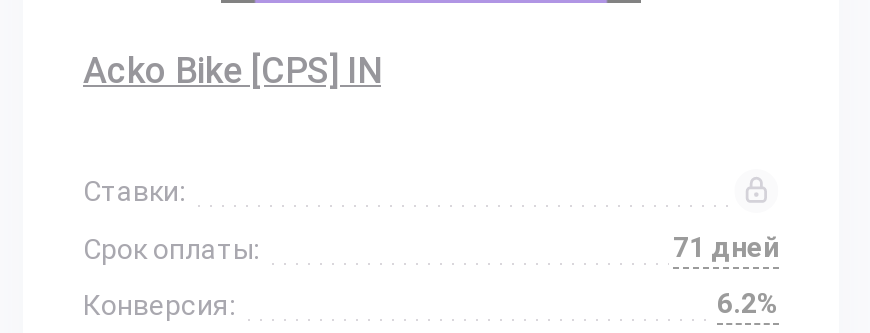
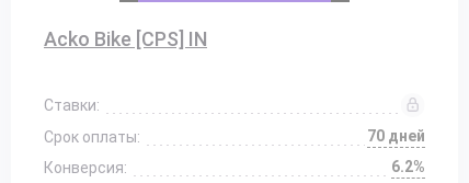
[673,231,779,263] 71 дней -> [367,127,425,145] 70 дней

